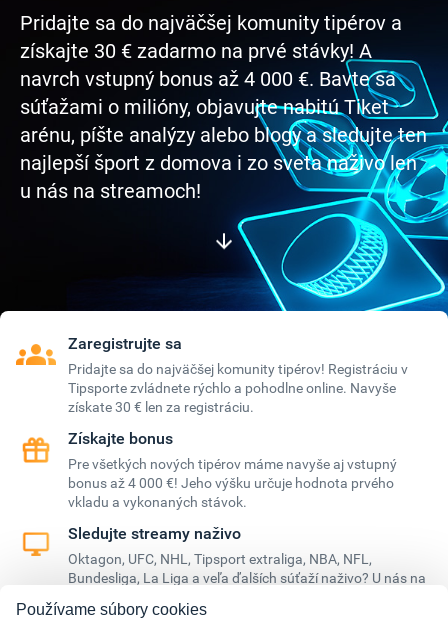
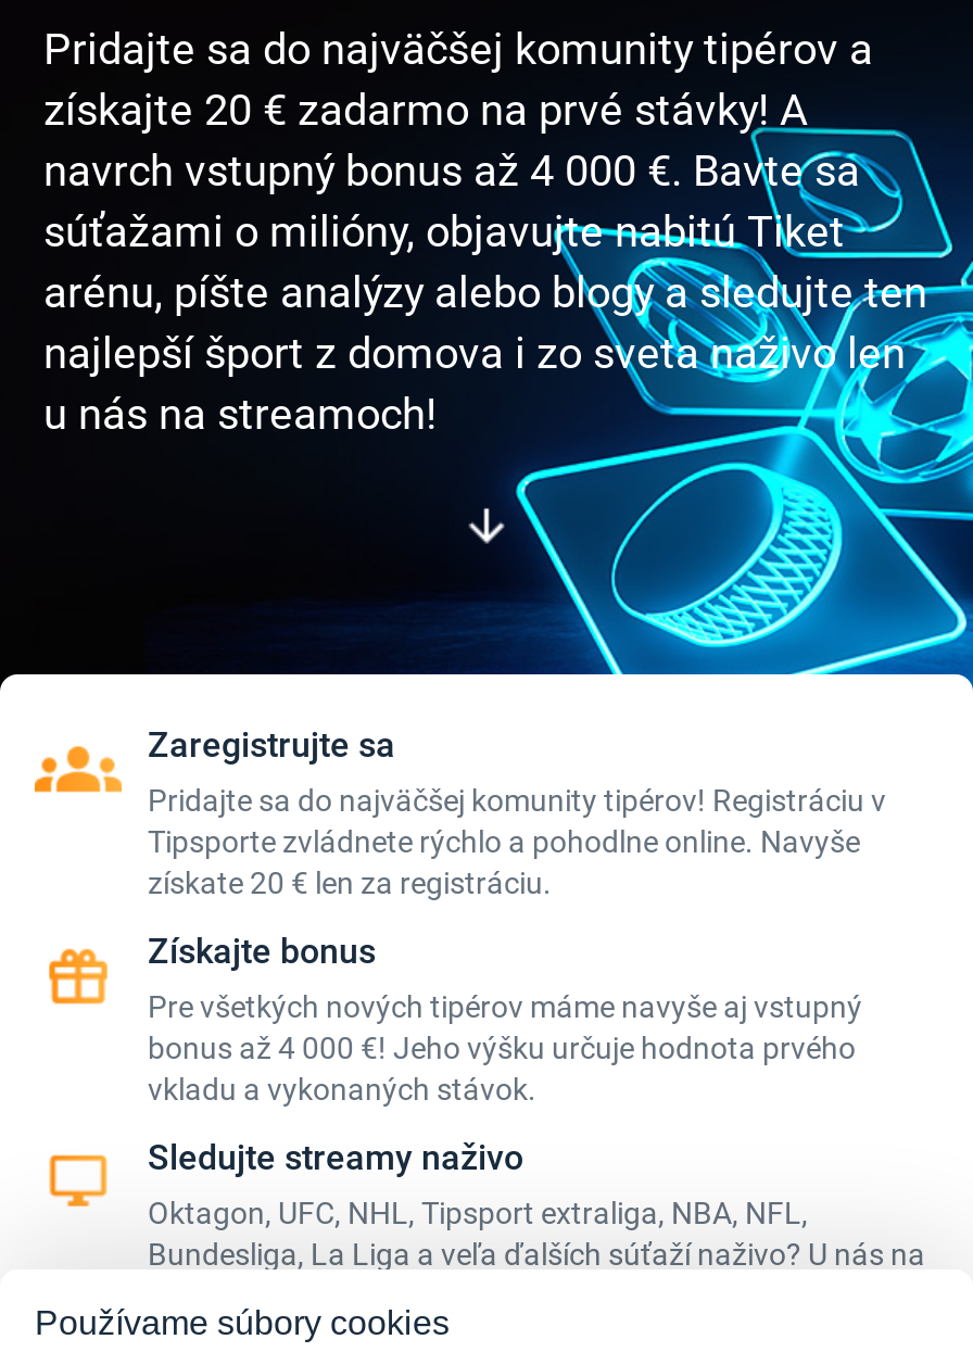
[20,37,372,64] získajte 30 € zadarmo na prvé stávky! A -> [43,79,808,138] získajte 20 € zadarmo na prvé stávky! A
[68,397,254,416] získate 30 € len za registráciu. -> [148,861,552,902] získate 20 € len za registráciu.

